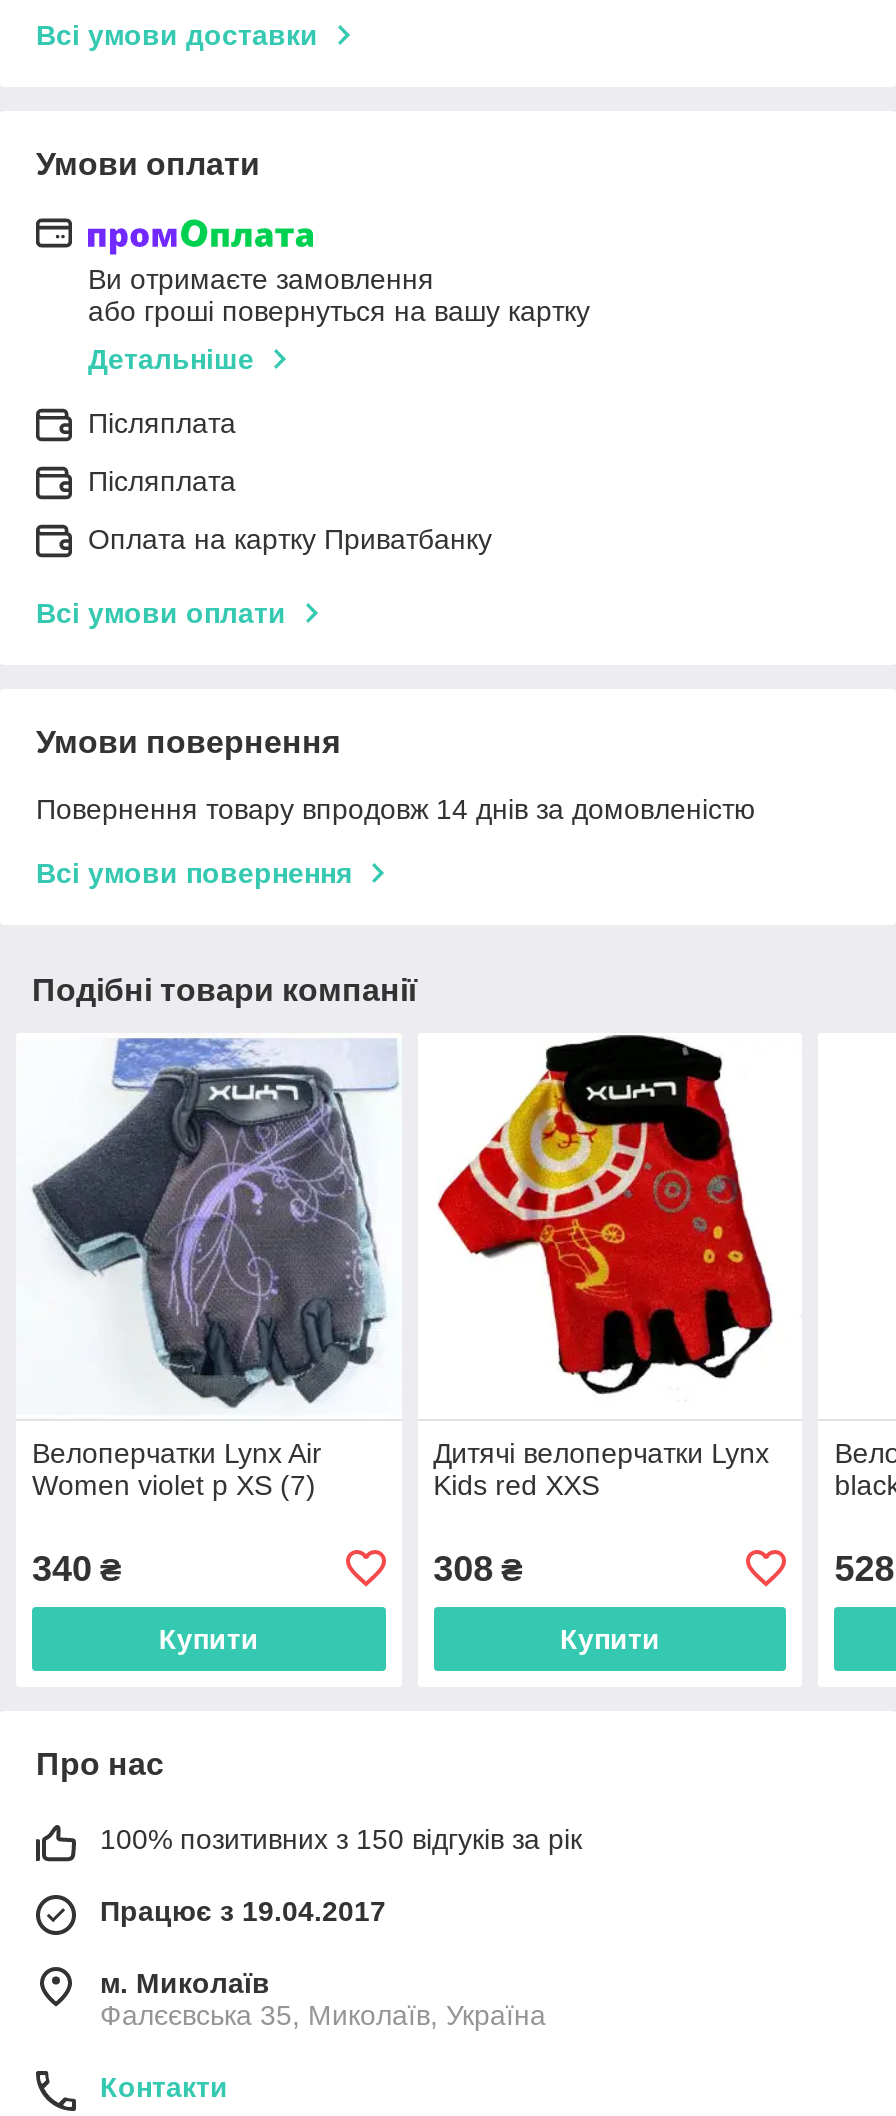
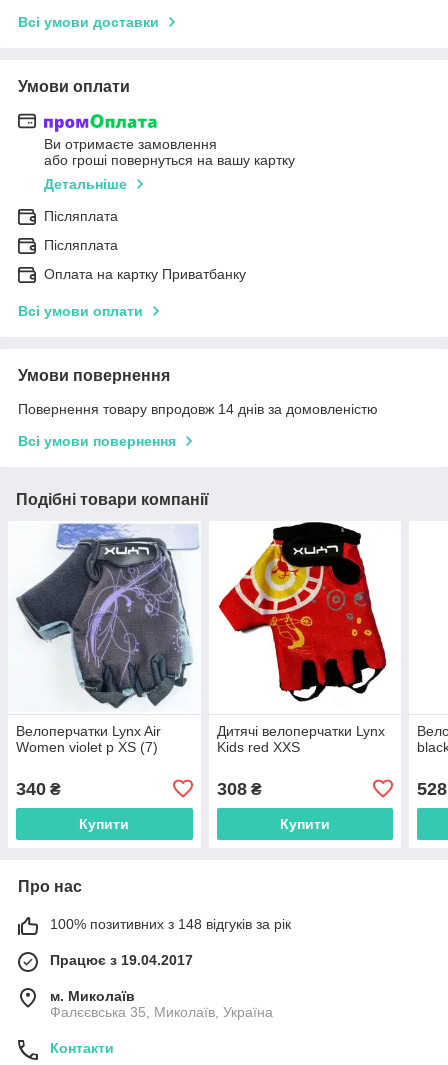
[100,1823,582,1855] 100% позитивних з 150 відгуків за рік -> [50,916,291,932] 100% позитивних з 148 відгуків за рік

